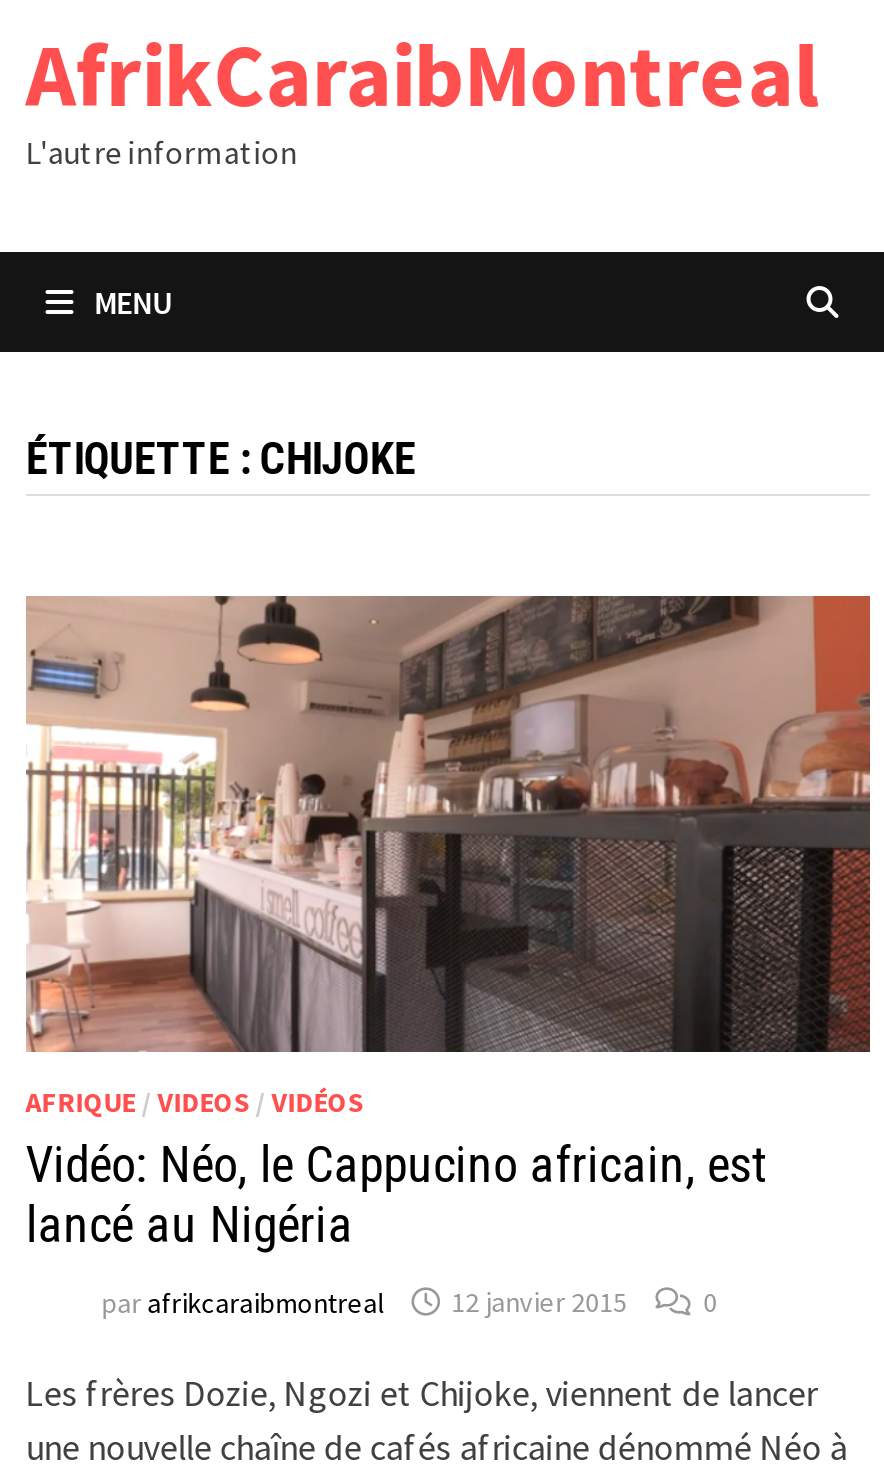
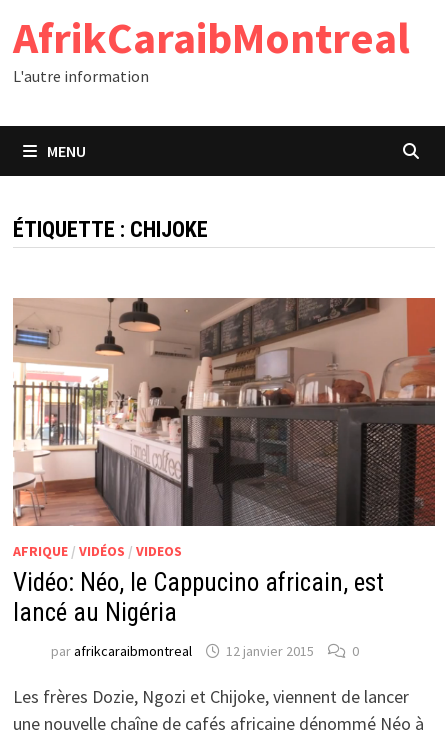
[26,1083,364,1119] AFRIQUE / VIDEOS / VIDÉOS -> [13,541,182,559] AFRIQUE / VIDÉOS / VIDEOS

